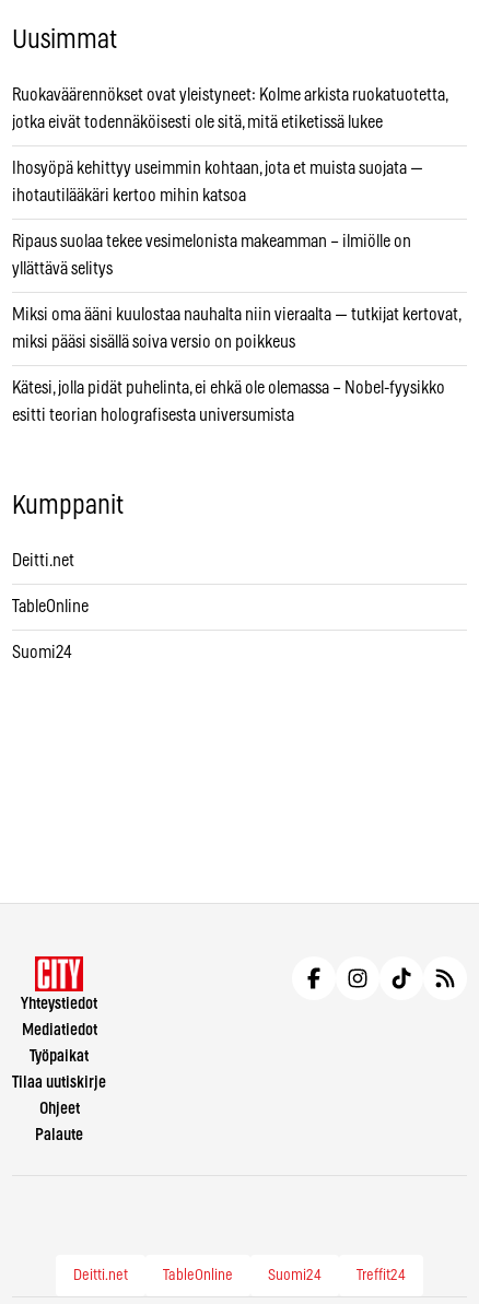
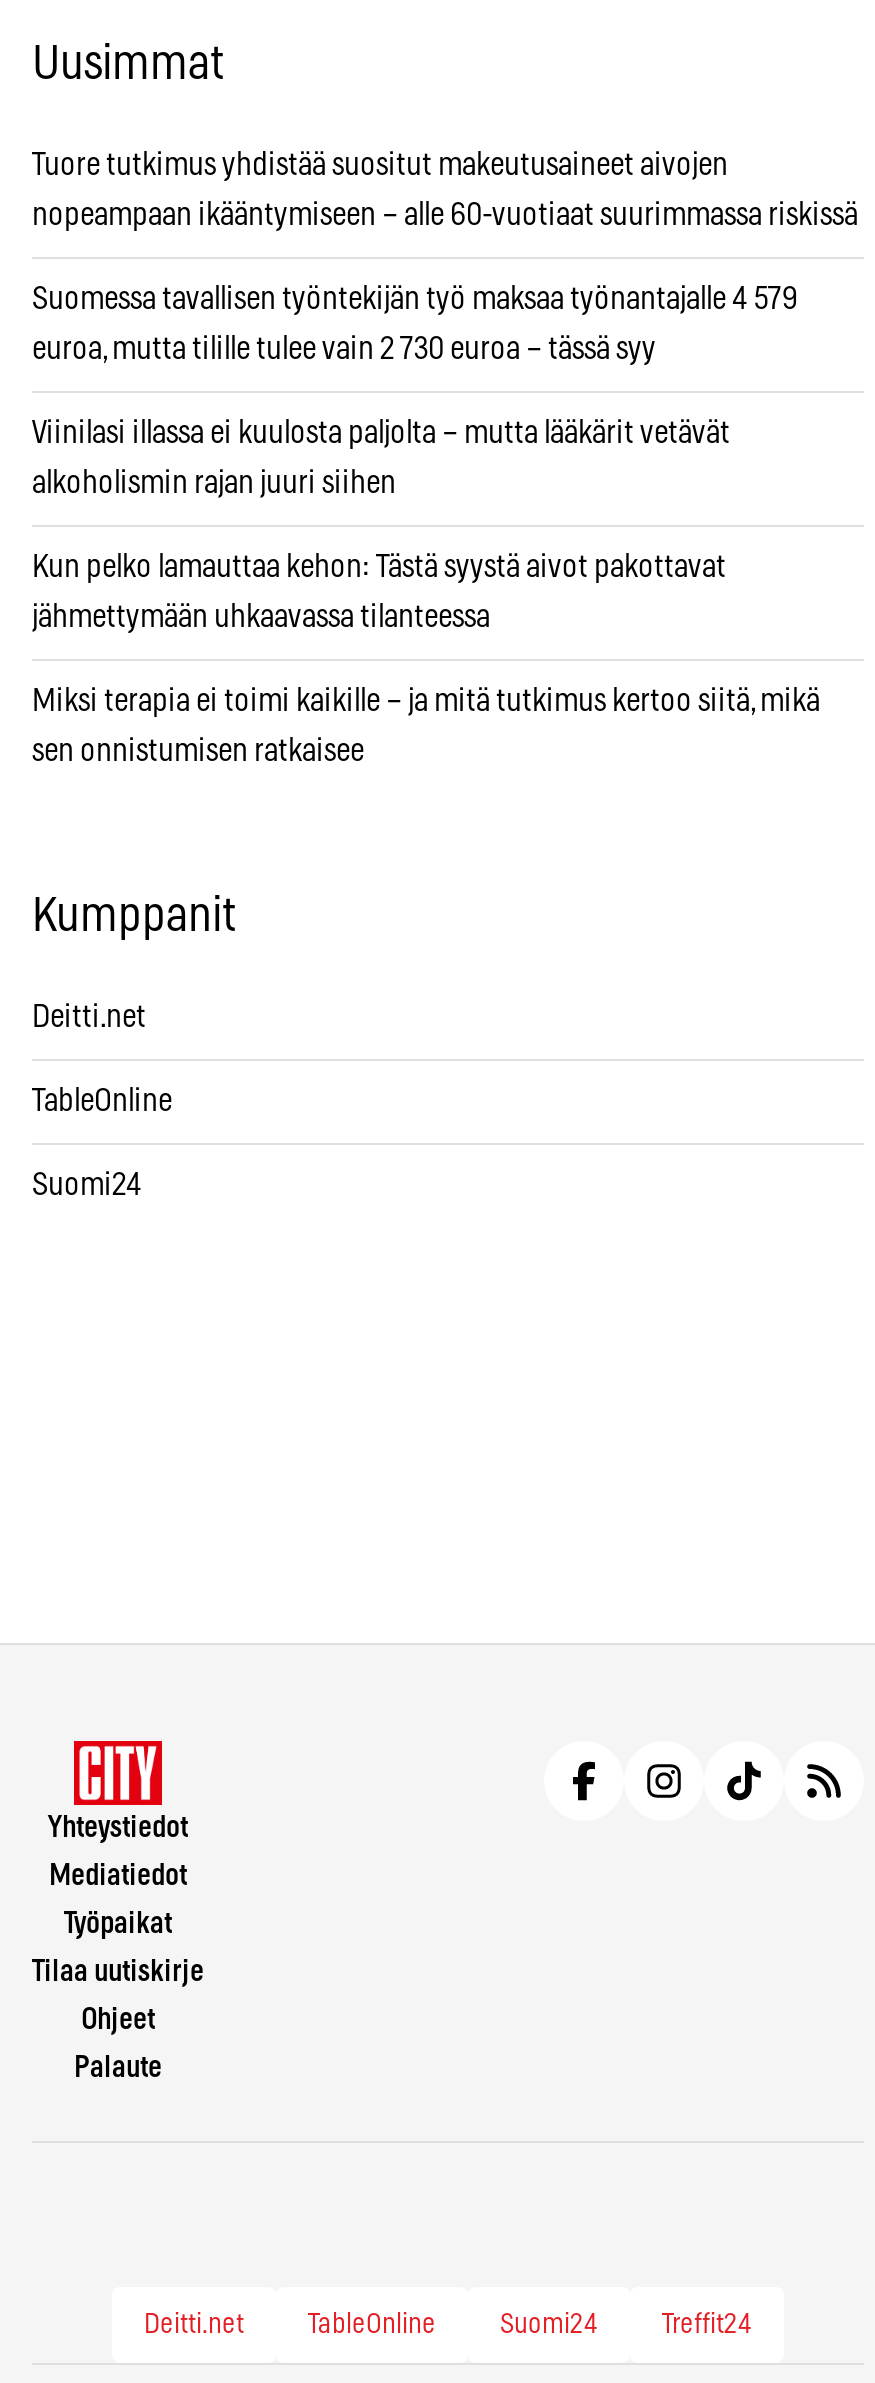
[12,86,447,104] Ruokaväärennökset ovat yleistyneet: Kolme arkista ruokatuotetta, -> [32,148,728,180] Tuore tutkimus yhdistää suositut makeutusaineet aivojen
[12,113,383,131] jotka eivät todennäköisesti ole sitä, mitä etiketissä lukee -> [32,198,858,230] nopeampaan ikääntymiseen – alle 60-vuotiaat suurimmassa riskissä
[12,159,423,177] Ihosyöpä kehittyy useimmin kohtaan, jota et muista suojata — -> [32,282,798,314] Suomessa tavallisen työntekijän työ maksaa työnantajalle 4 579
[12,187,246,204] ihotautilääkäri kertoo mihin katsoa -> [32,332,656,364] euroa, mutta tilille tulee vain 2 730 euroa – tässä syy
[12,232,411,250] Ripaus suolaa tekee vesimelonista makeamman – ilmiölle on -> [32,416,730,448] Viinilasi illassa ei kuulosta paljolta – mutta lääkärit vetävät
[12,260,113,277] yllättävä selitys -> [32,466,396,498] alkoholismin rajan juuri siihen
[12,306,460,323] Miksi oma ääni kuulostaa nauhalta niin vieraalta — tutkijat kertovat, -> [32,550,726,582] Kun pelko lamauttaa kehon: Tästä syystä aivot pakottavat
[12,333,295,351] miksi pääsi sisällä soiva versio on poikkeus -> [32,600,490,632] jähmettymään uhkaavassa tilanteessa
[12,379,445,396] Kätesi, jolla pidät puhelinta, ei ehkä ole olemassa – Nobel-fyysikko -> [32,684,820,716] Miksi terapia ei toimi kaikille – ja mitä tutkimus kertoo siitä, mikä
[12,406,294,424] esitti teorian holografisesta universumista -> [32,734,364,766] sen onnistumisen ratkaisee

